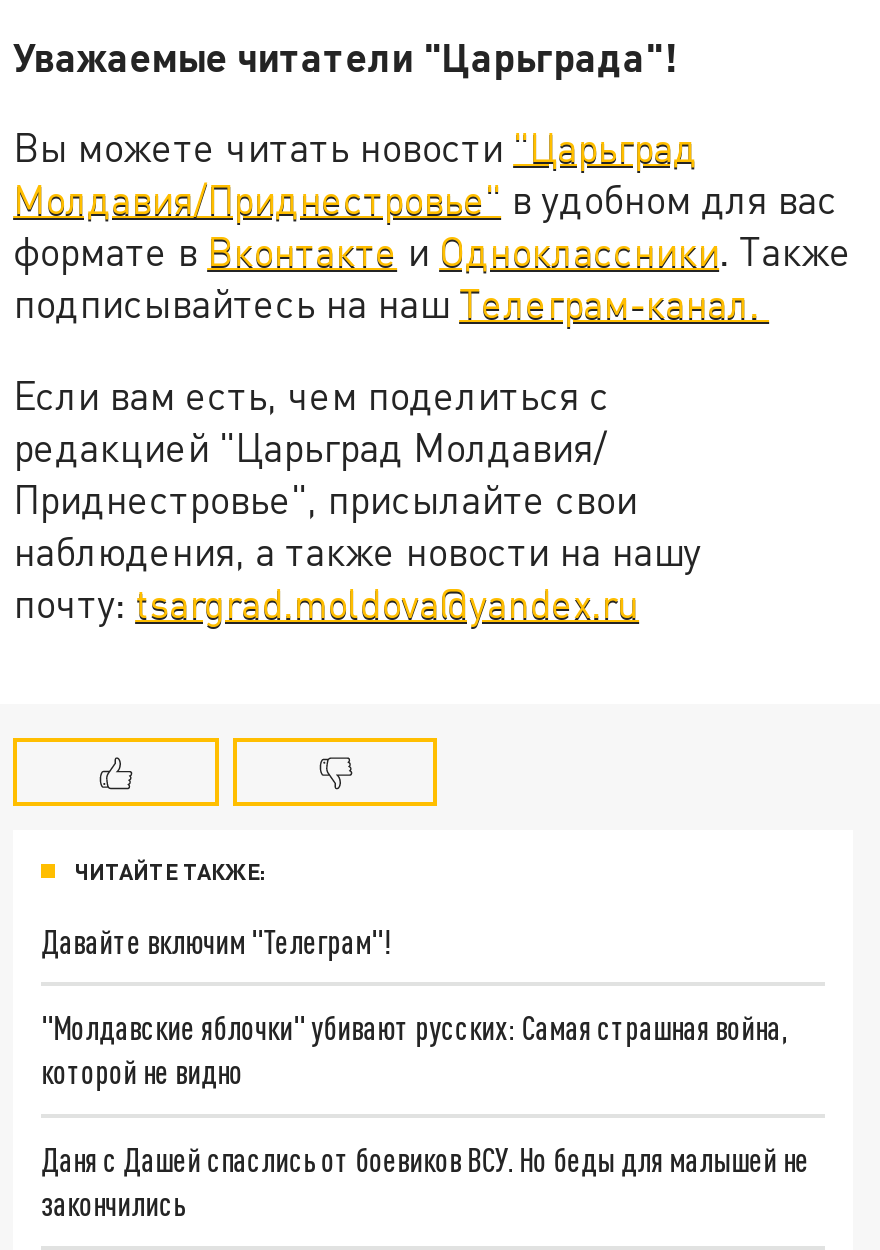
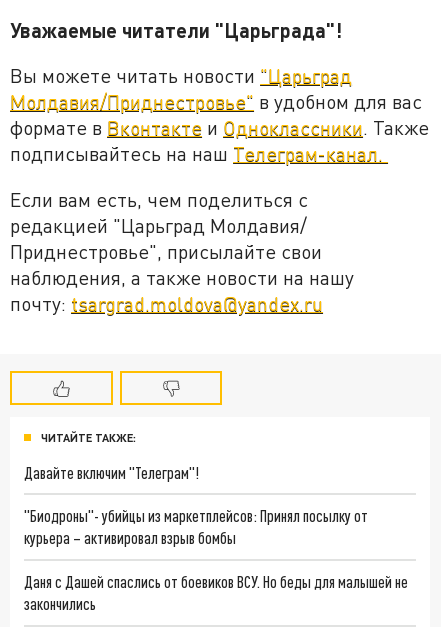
[41,1009,787,1091] "Молдавские яблочки" убивают русских: Самая страшная война, | которой не видно -> [24,506,368,547] "Биодроны"- убийцы из маркетплейсов: Принял посылку от | курьера – активировал взрыв бомбы

